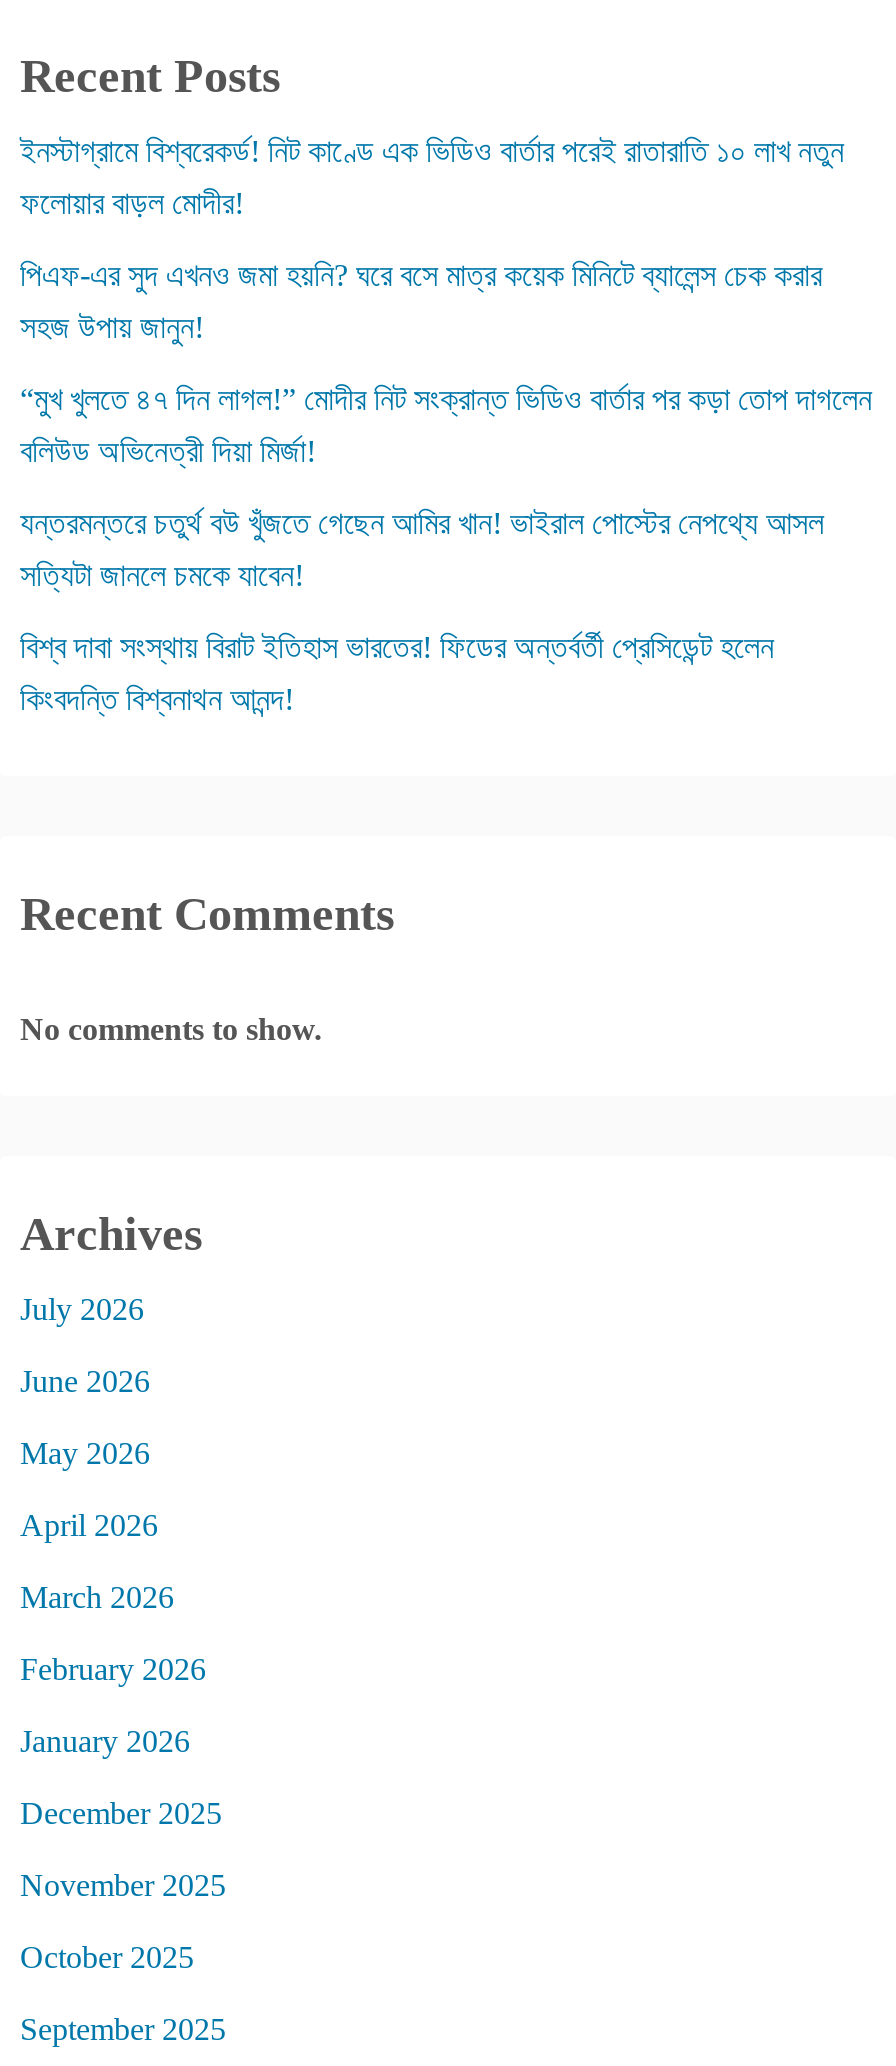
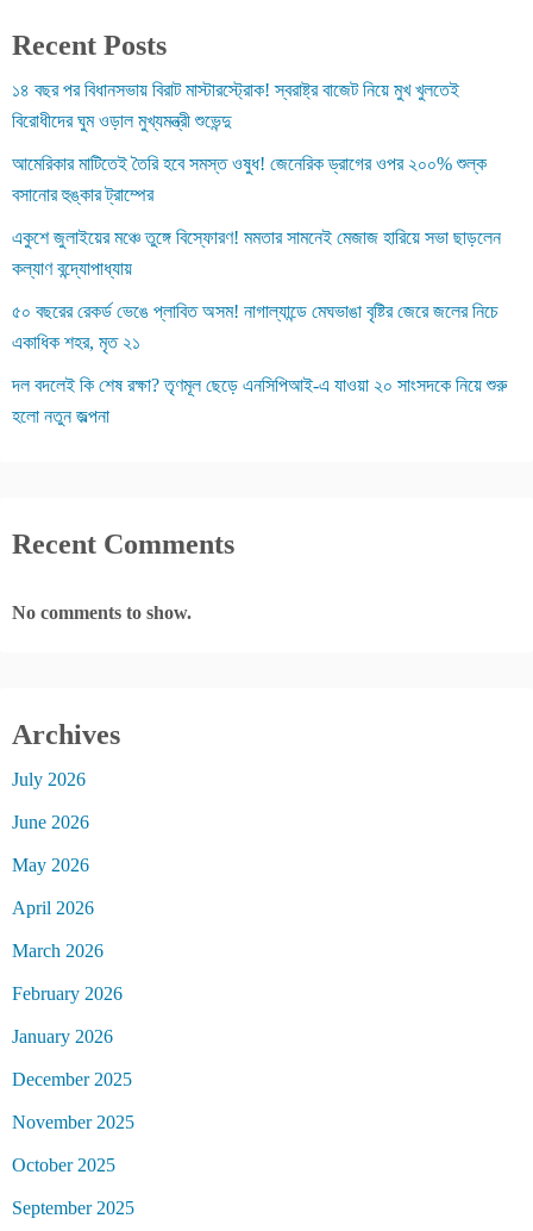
[20,133,844,167] ইনস্টাগ্রামে বিশ্বরেকর্ড! নিট কাণ্ডে এক ভিডিও বার্তার পরেই রাতারাতি ১০ লাখ নতুন -> [12,79,459,99] ১৪ বছর পর বিধানসভায় বিরাট মাস্টারস্ট্রোক! স্বরাষ্ট্র বাজেট নিয়ে মুখ খুলতেই
[20,185,244,219] ফলোয়ার বাড়ল মোদীর! -> [12,110,231,130] বিরোধীদের ঘুম ওড়াল মুখ্যমন্ত্রী শুভেন্দু
[20,257,822,291] পিএফ-এর সুদ এখনও জমা হয়নি? ঘরে বসে মাত্র কয়েক মিনিটে ব্যালেন্স চেক করার -> [12,153,487,173] আমেরিকার মাটিতেই তৈরি হবে সমস্ত ওষুধ! জেনেরিক ড্রাগের ওপর ২০০% শুল্ক
[20,309,204,343] সহজ উপায় জানুন! -> [12,184,153,204] বসানোর হুঙ্কার ট্রাম্পের
[20,381,872,415] “মুখ খুলতে ৪৭ দিন লাগল!” মোদীর নিট সংক্রান্ত ভিডিও বার্তার পর কড়া তোপ দাগলেন -> [12,227,501,247] একুশে জুলাইয়ের মঞ্চে তুঙ্গে বিস্ফোরণ! মমতার সামনেই মেজাজ হারিয়ে সভা ছাড়লেন
[20,433,316,467] বলিউড অভিনেত্রী দিয়া মির্জা! -> [12,258,132,278] কল্যাণ বন্দ্যোপাধ্যায়
[20,505,824,539] যন্তরমন্তরে চতুর্থ বউ খুঁজতে গেছেন আমির খান! ভাইরাল পোস্টের নেপথ্যে আসল -> [12,301,498,321] ৫০ বছরের রেকর্ড ভেঙে প্লাবিত অসম! নাগাল্যান্ডে মেঘভাঙা বৃষ্টির জেরে জলের নিচে
[20,557,304,591] সত্যিটা জানলে চমকে যাবেন! -> [12,332,140,352] একাধিক শহর, মৃত ২১
[20,629,774,663] বিশ্ব দাবা সংস্থায় বিরাট ইতিহাস ভারতের! ফিডের অন্তর্বর্তী প্রেসিডেন্ট হলেন -> [12,374,507,395] দল বদলেই কি শেষ রক্ষা? তৃণমূল ছেড়ে এনসিপিআই-এ যাওয়া ২০ সাংসদকে নিয়ে শুরু
[20,681,294,715] কিংবদন্তি বিশ্বনাথন আনন্দ! -> [12,405,109,426] হলো নতুন জল্পনা

